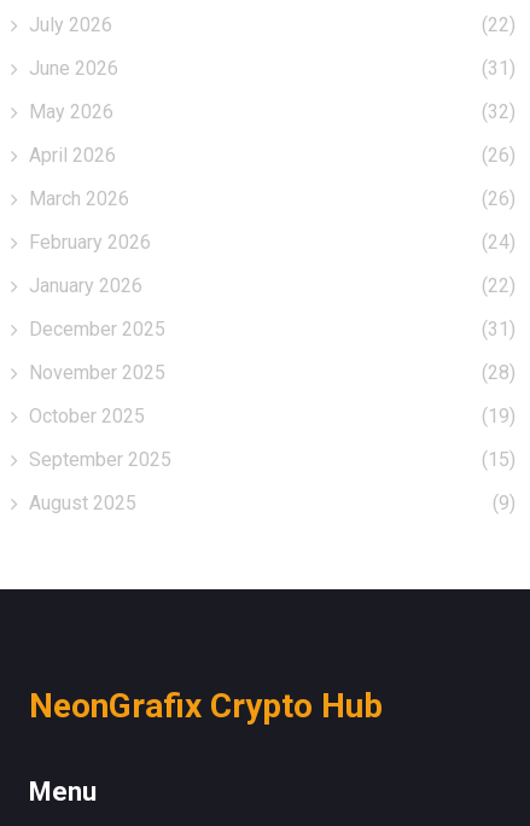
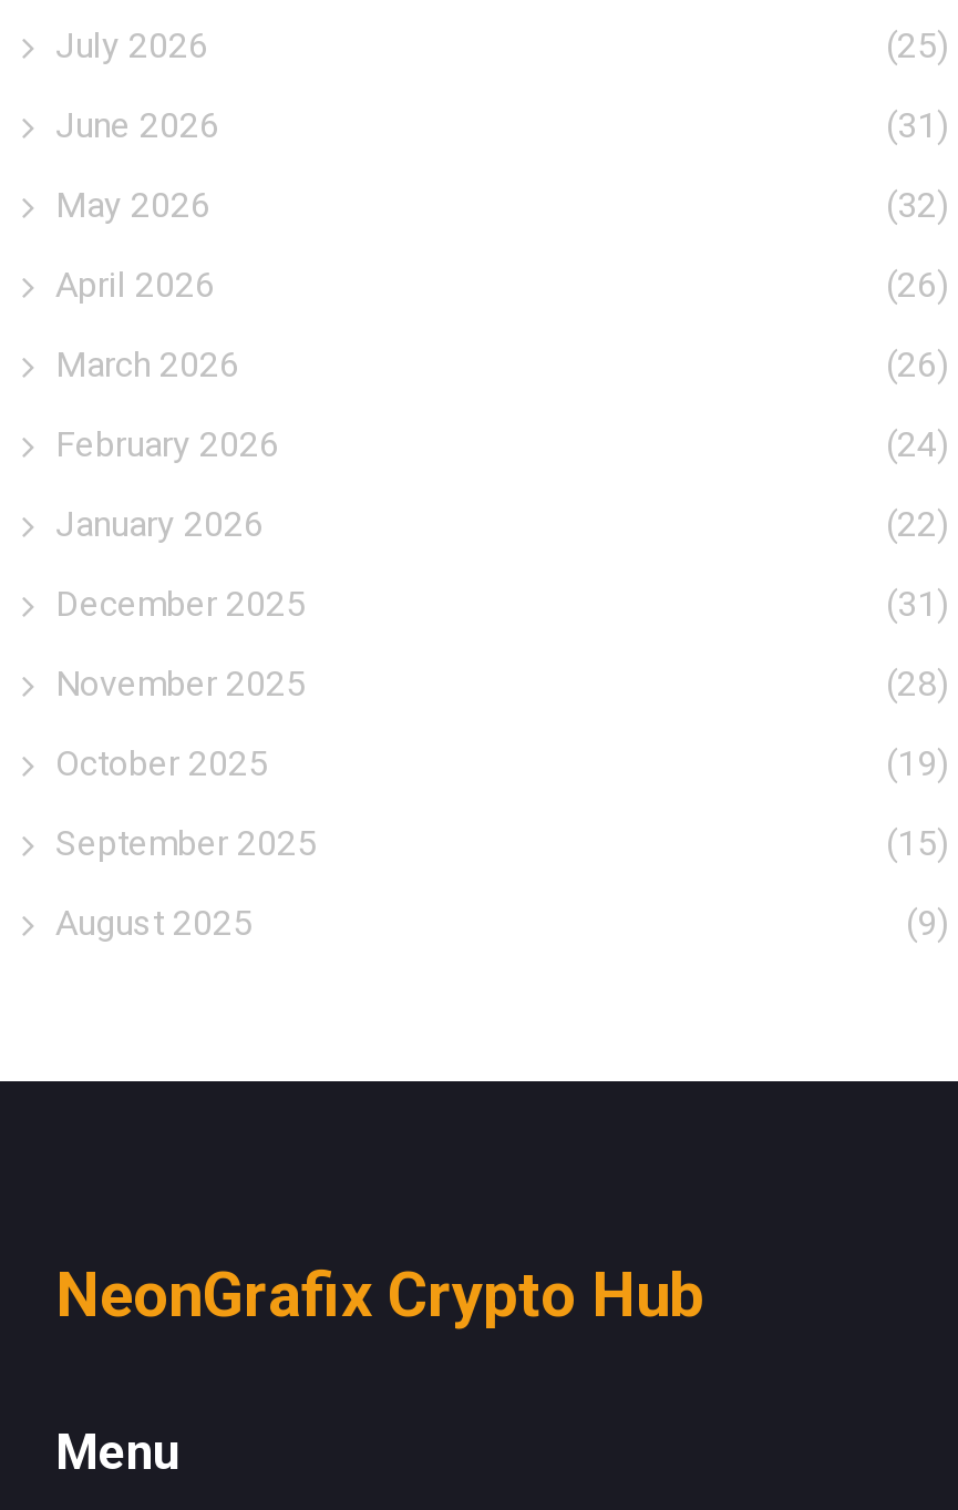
[482,13,516,36] (22) -> [886,25,948,67] (25)

